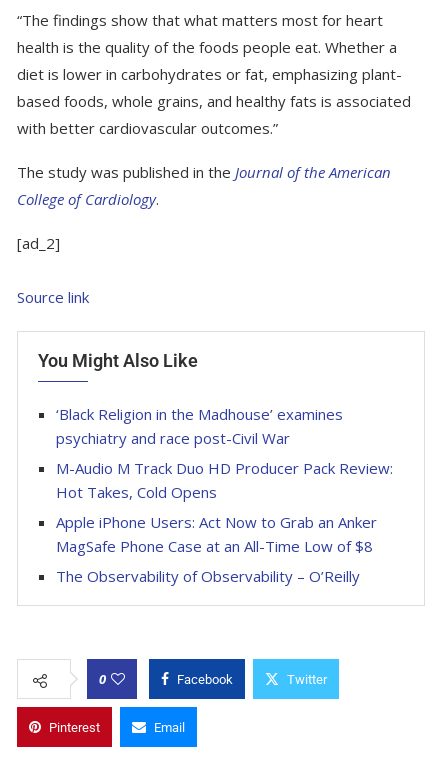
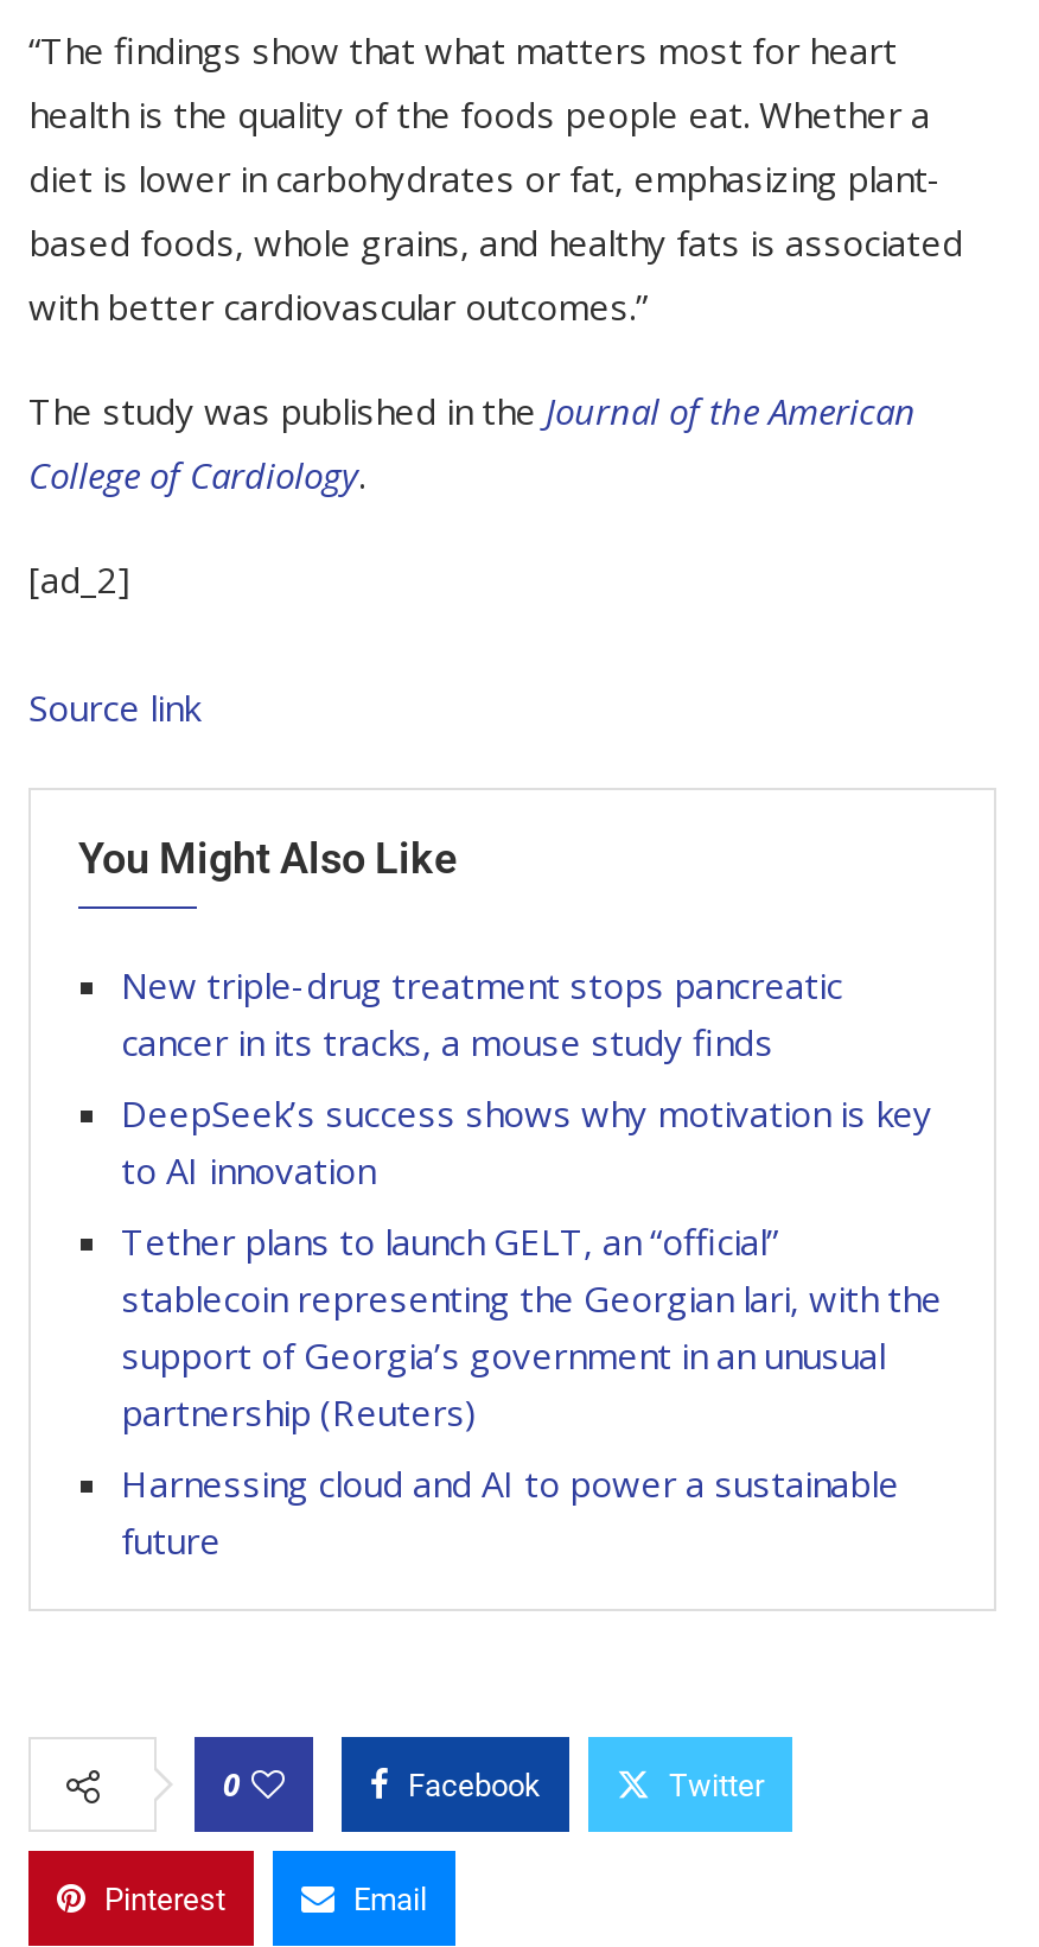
[56,404,343,448] ‘Black Religion in the Madhouse’ examines | psychiatry and race post-Civil War -> [121,960,842,1064] New triple-drug treatment stops pancreatic | cancer in its tracks, a mouse study finds
[56,458,393,502] M-Audio M Track Duo HD Producer Pack Review: | Hot Takes, Cold Opens -> [121,1088,932,1192] DeepSeek’s success shows why motivation is key | to AI innovation
[56,512,377,556] Apple iPhone Users: Act Now to Grab an Anker | MagSafe Phone Case at an All-Time Low of $8 -> [121,1216,942,1434] Tether plans to launch GELT, an “official” | stablecoin representing the Georgian lari, with the | support of Georgia’s government in an unusual | partnership (Reuters)
[56,566,360,586] The Observability of Observability – O’Reilly -> [121,1458,899,1562] Harnessing cloud and AI to power a sustainable | future

